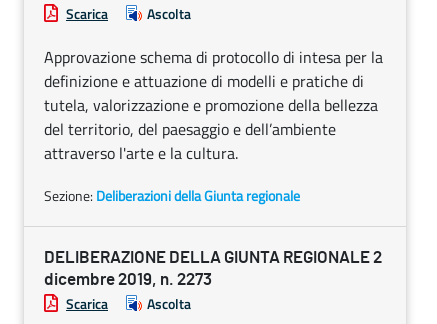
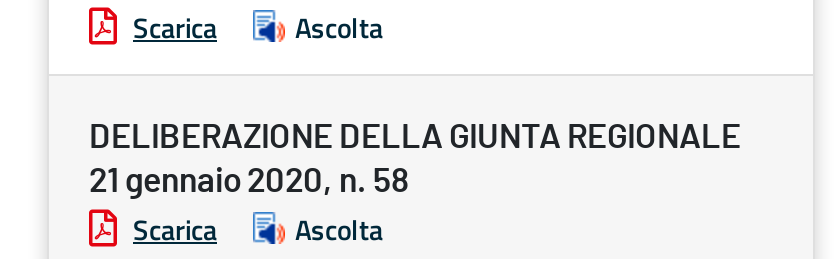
[44,45,383,288] Approvazione schema di protocollo di intesa per la | definizione e attuazione di modelli e pratiche di | tutela, valorizzazione e promozione della bellezza | del territorio, del paesaggio e dell’ambiente | attraverso l'arte e la cultura. | Sezione: Deliberazioni della Giunta regionale | DELIBERAZIONE DELLA GIUNTA REGIONALE 2 | dicembre 2019, n. 2273 -> [89,120,741,198] DELIBERAZIONE DELLA GIUNTA REGIONALE | 21 gennaio 2020, n. 58

